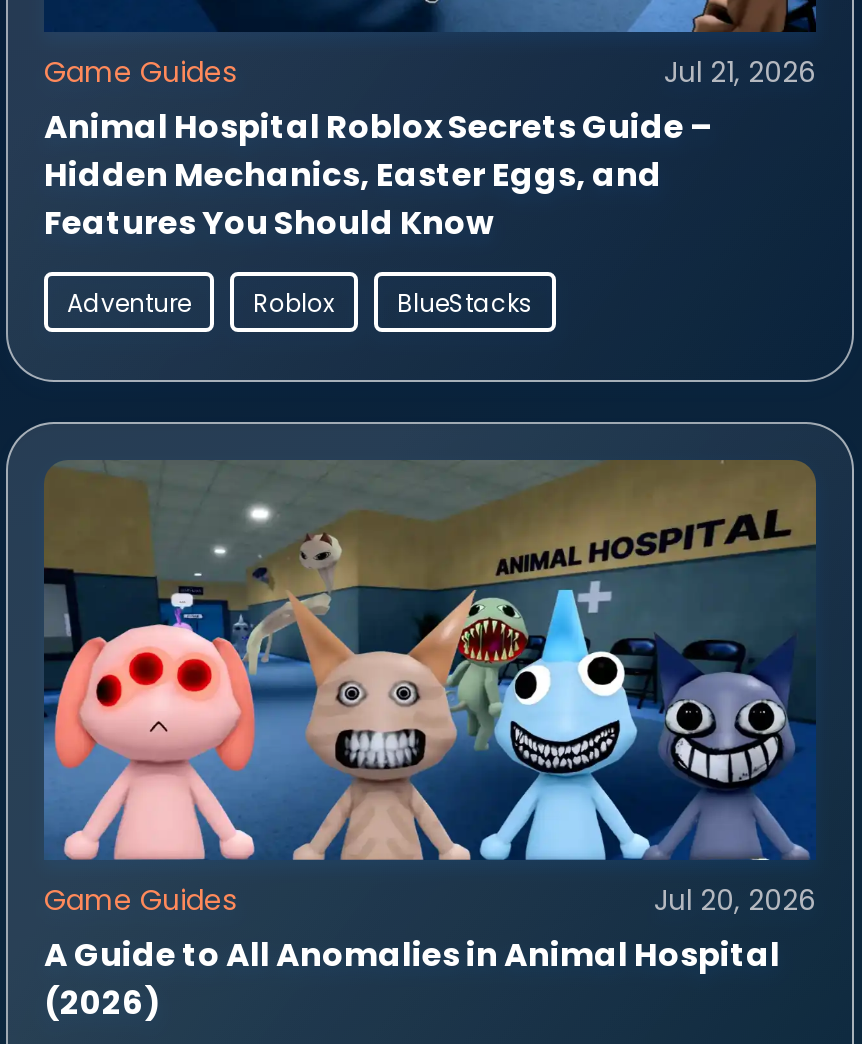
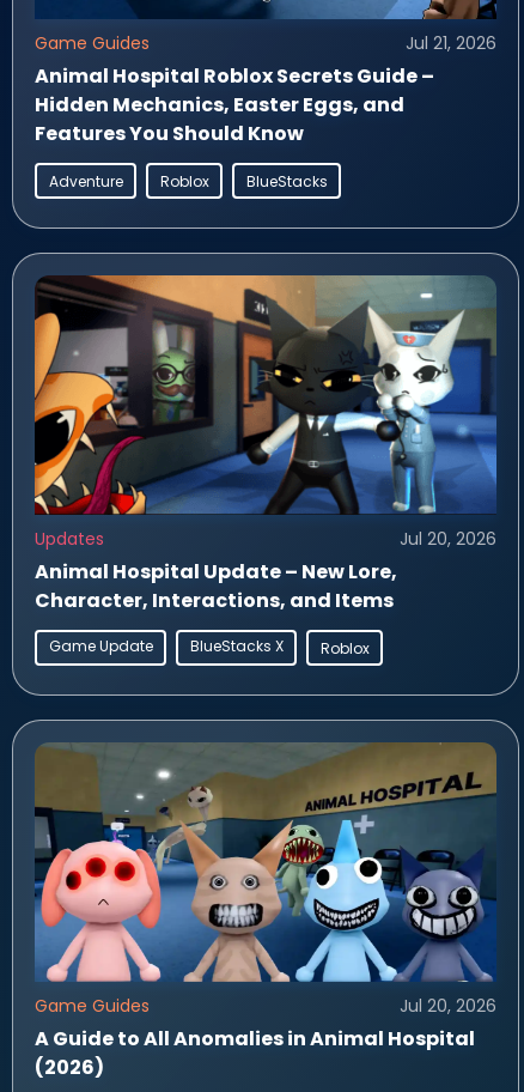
none -> [33,275,496,658] [image] | Updates | Jul 20, 2026 | Animal Hospital Update – New Lore, | Character, Interactions, and Items | Game Update | BlueStacks X | Roblox

